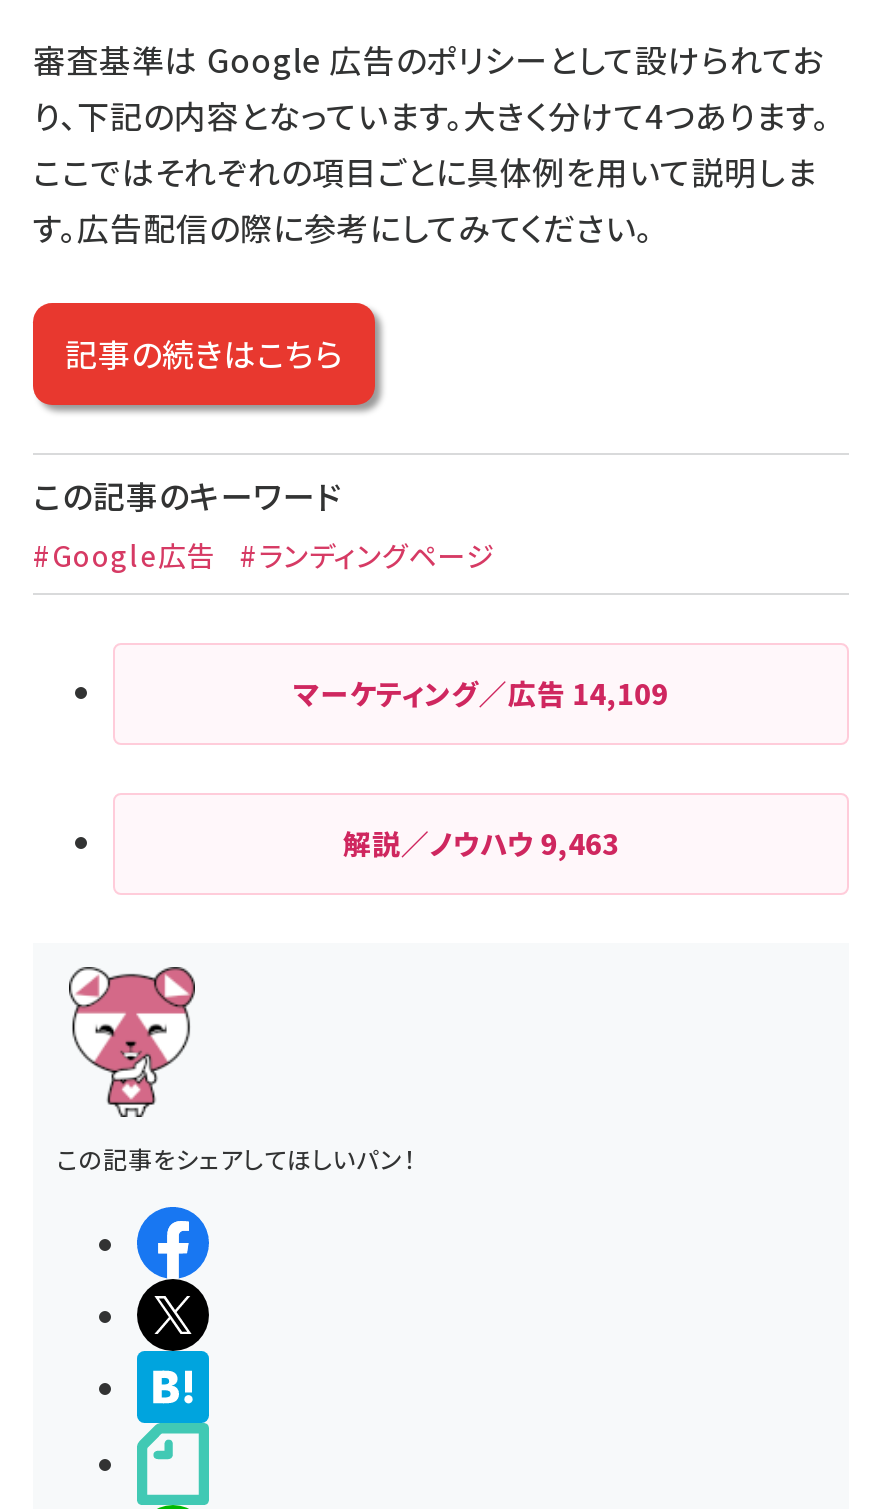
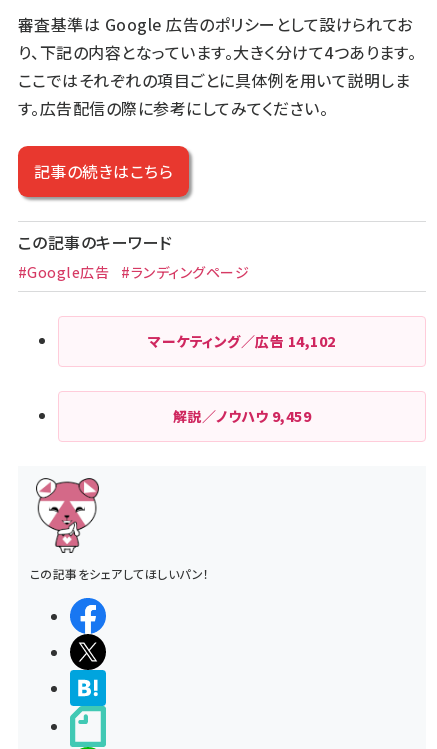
[294,673,668,713] マーケティング／広告14,109 -> [148,331,336,351] マーケティング／広告14,102
[343,823,619,863] 解説／ノウハウ9,463 -> [173,406,311,426] 解説／ノウハウ9,459

